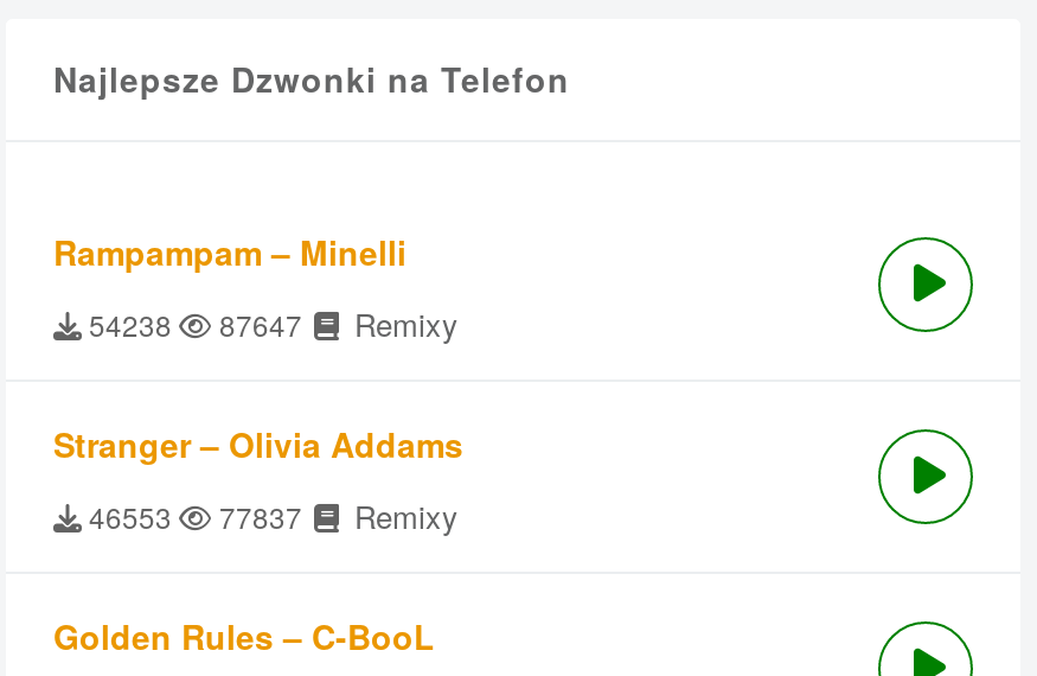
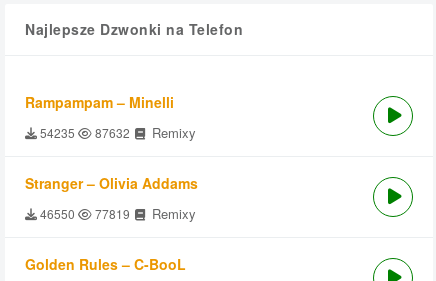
[82,304,179,344] 54238 -> [37,124,78,141] 54235
[212,304,309,344] 87647 -> [92,124,133,141] 87632
[82,496,179,536] 46553 -> [37,205,78,222] 46550
[212,496,309,536] 77837 -> [92,205,133,222] 77819

